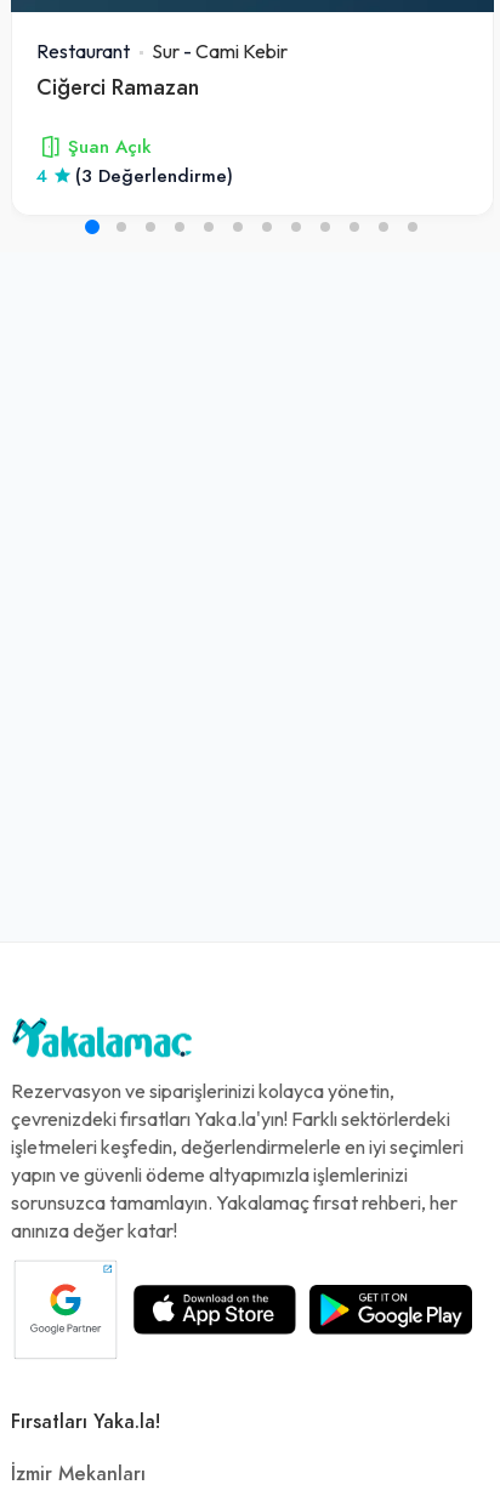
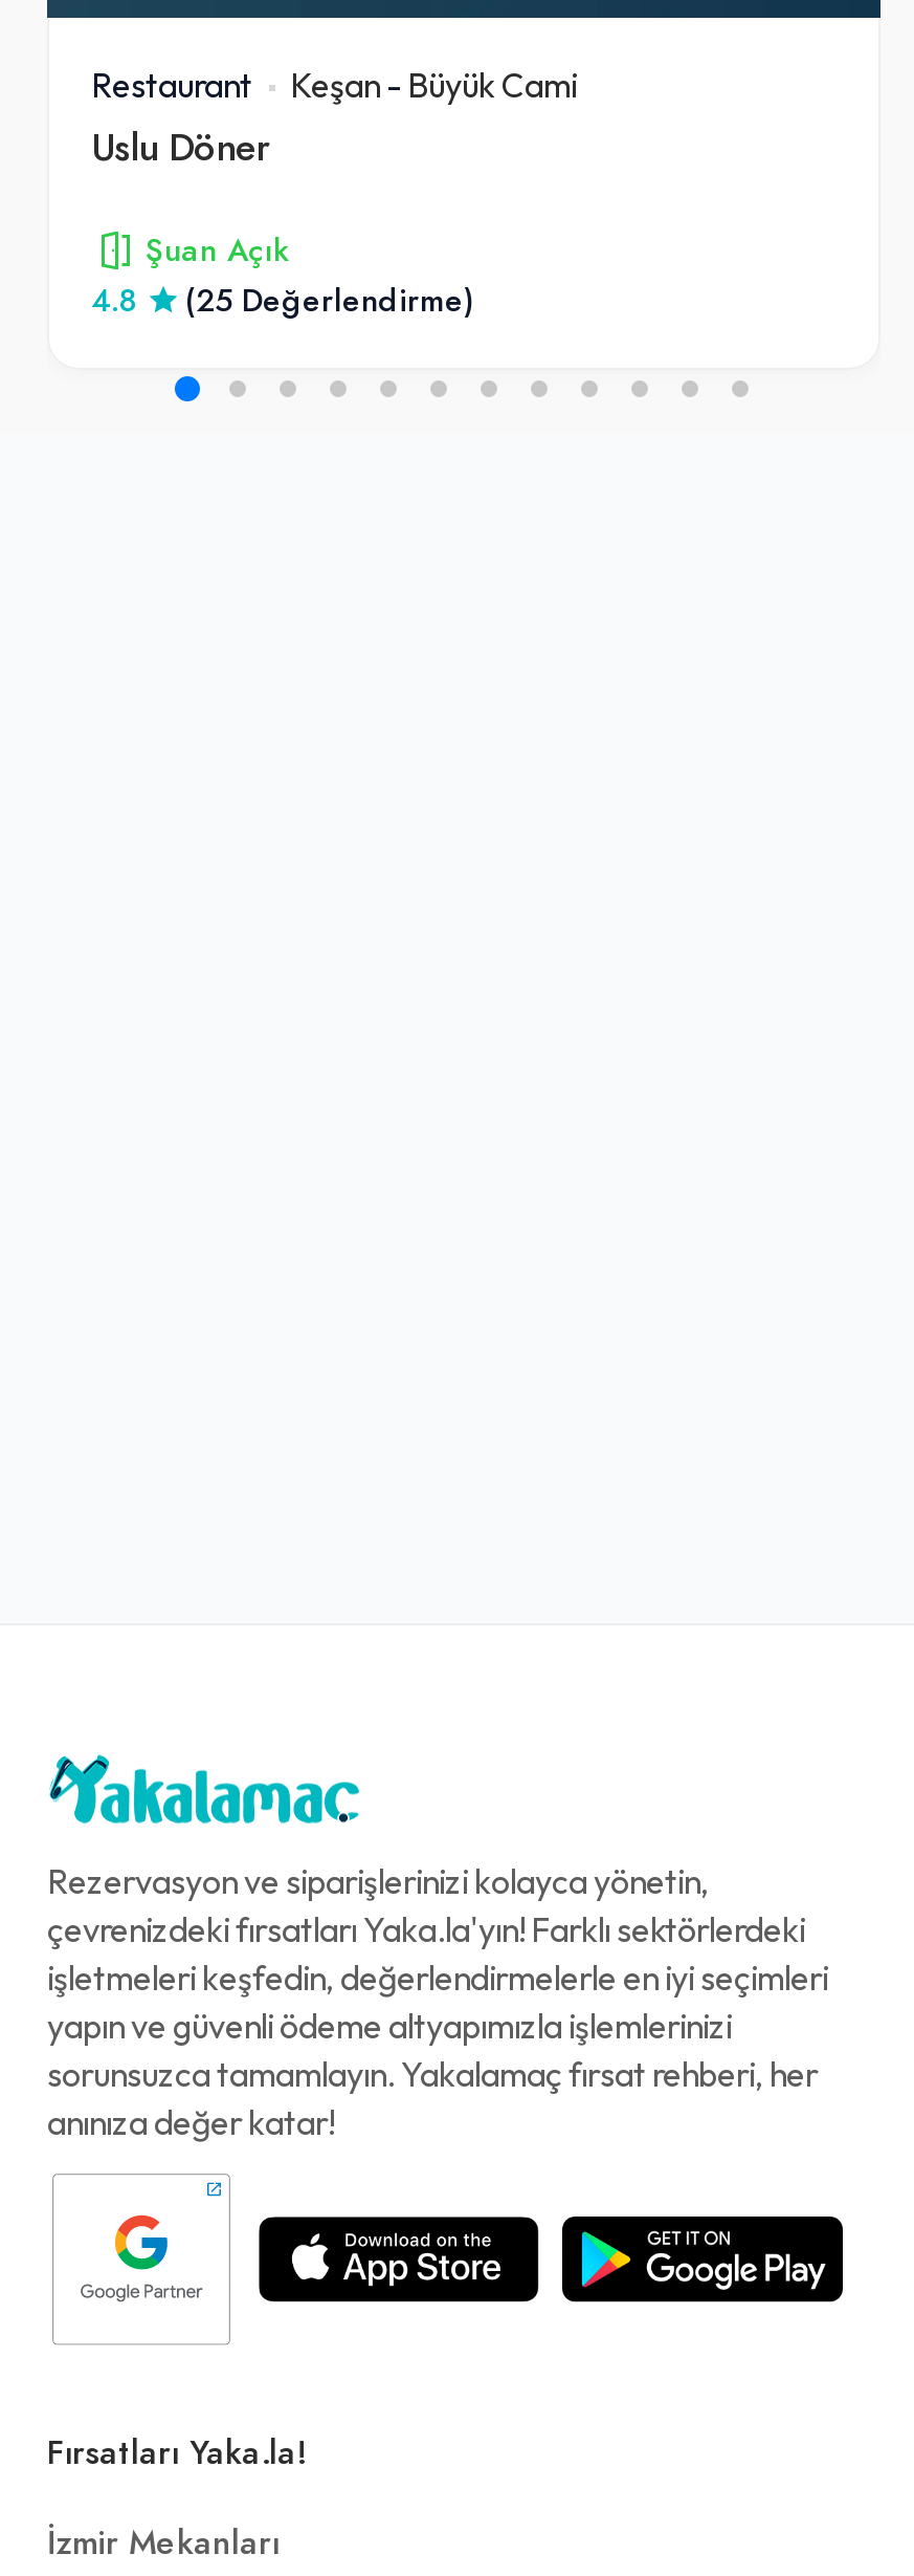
[36,39,288,102] Sur - Cami Kebir | Ciğerci Ramazan -> [91,64,577,173] Keşan - Büyük Cami | Uslu Döner
[36,164,47,188] 4 -> [91,280,137,322] 4.8
[75,164,233,188] (3 Değerlendirme) -> [185,280,474,322] (25 Değerlendirme)

